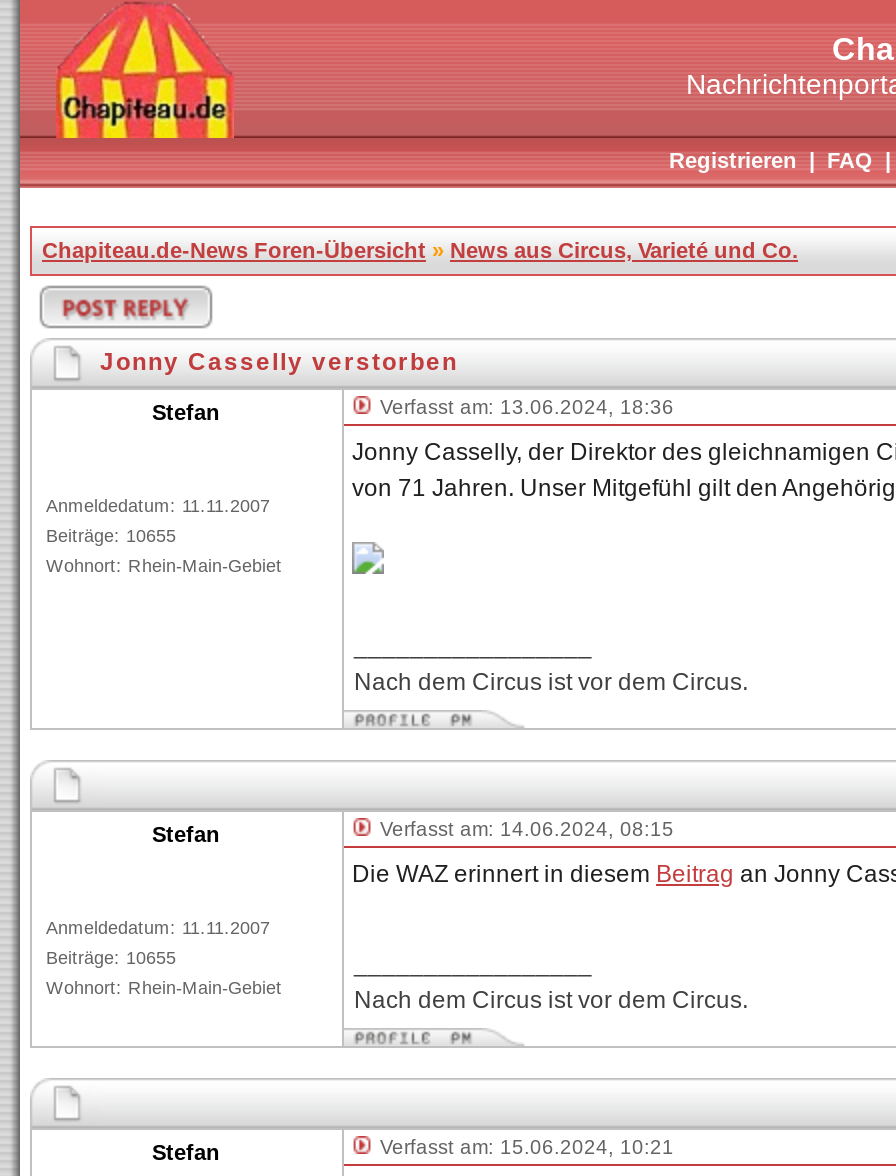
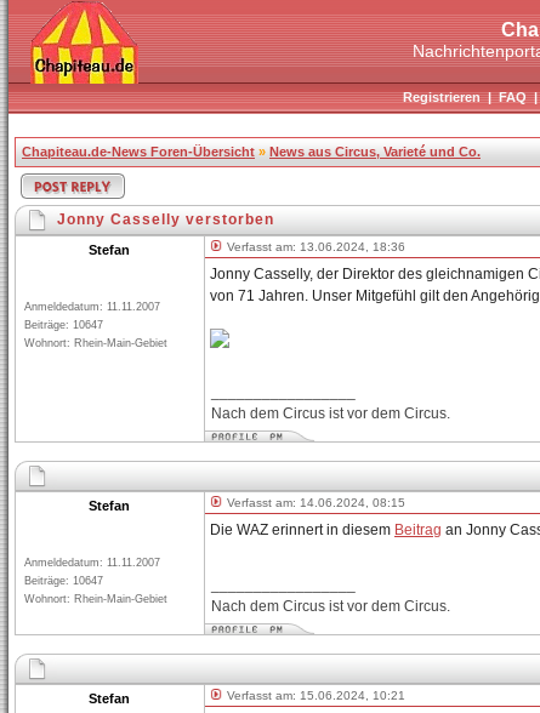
[46,526,176,546] Beiträge: 10655 -> [24,319,103,331] Beiträge: 10647
[46,948,176,968] Beiträge: 10655 -> [24,575,103,587] Beiträge: 10647

